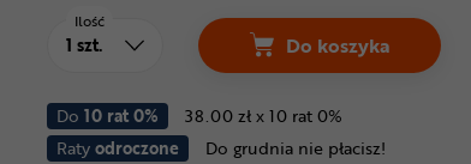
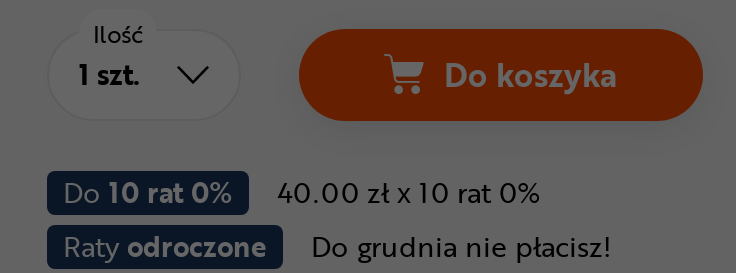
[56,103,342,128] Do10 rat 0% 38.00 zł x 10 rat 0% -> [63,171,541,213] Do10 rat 0% 40.00 zł x 10 rat 0%

